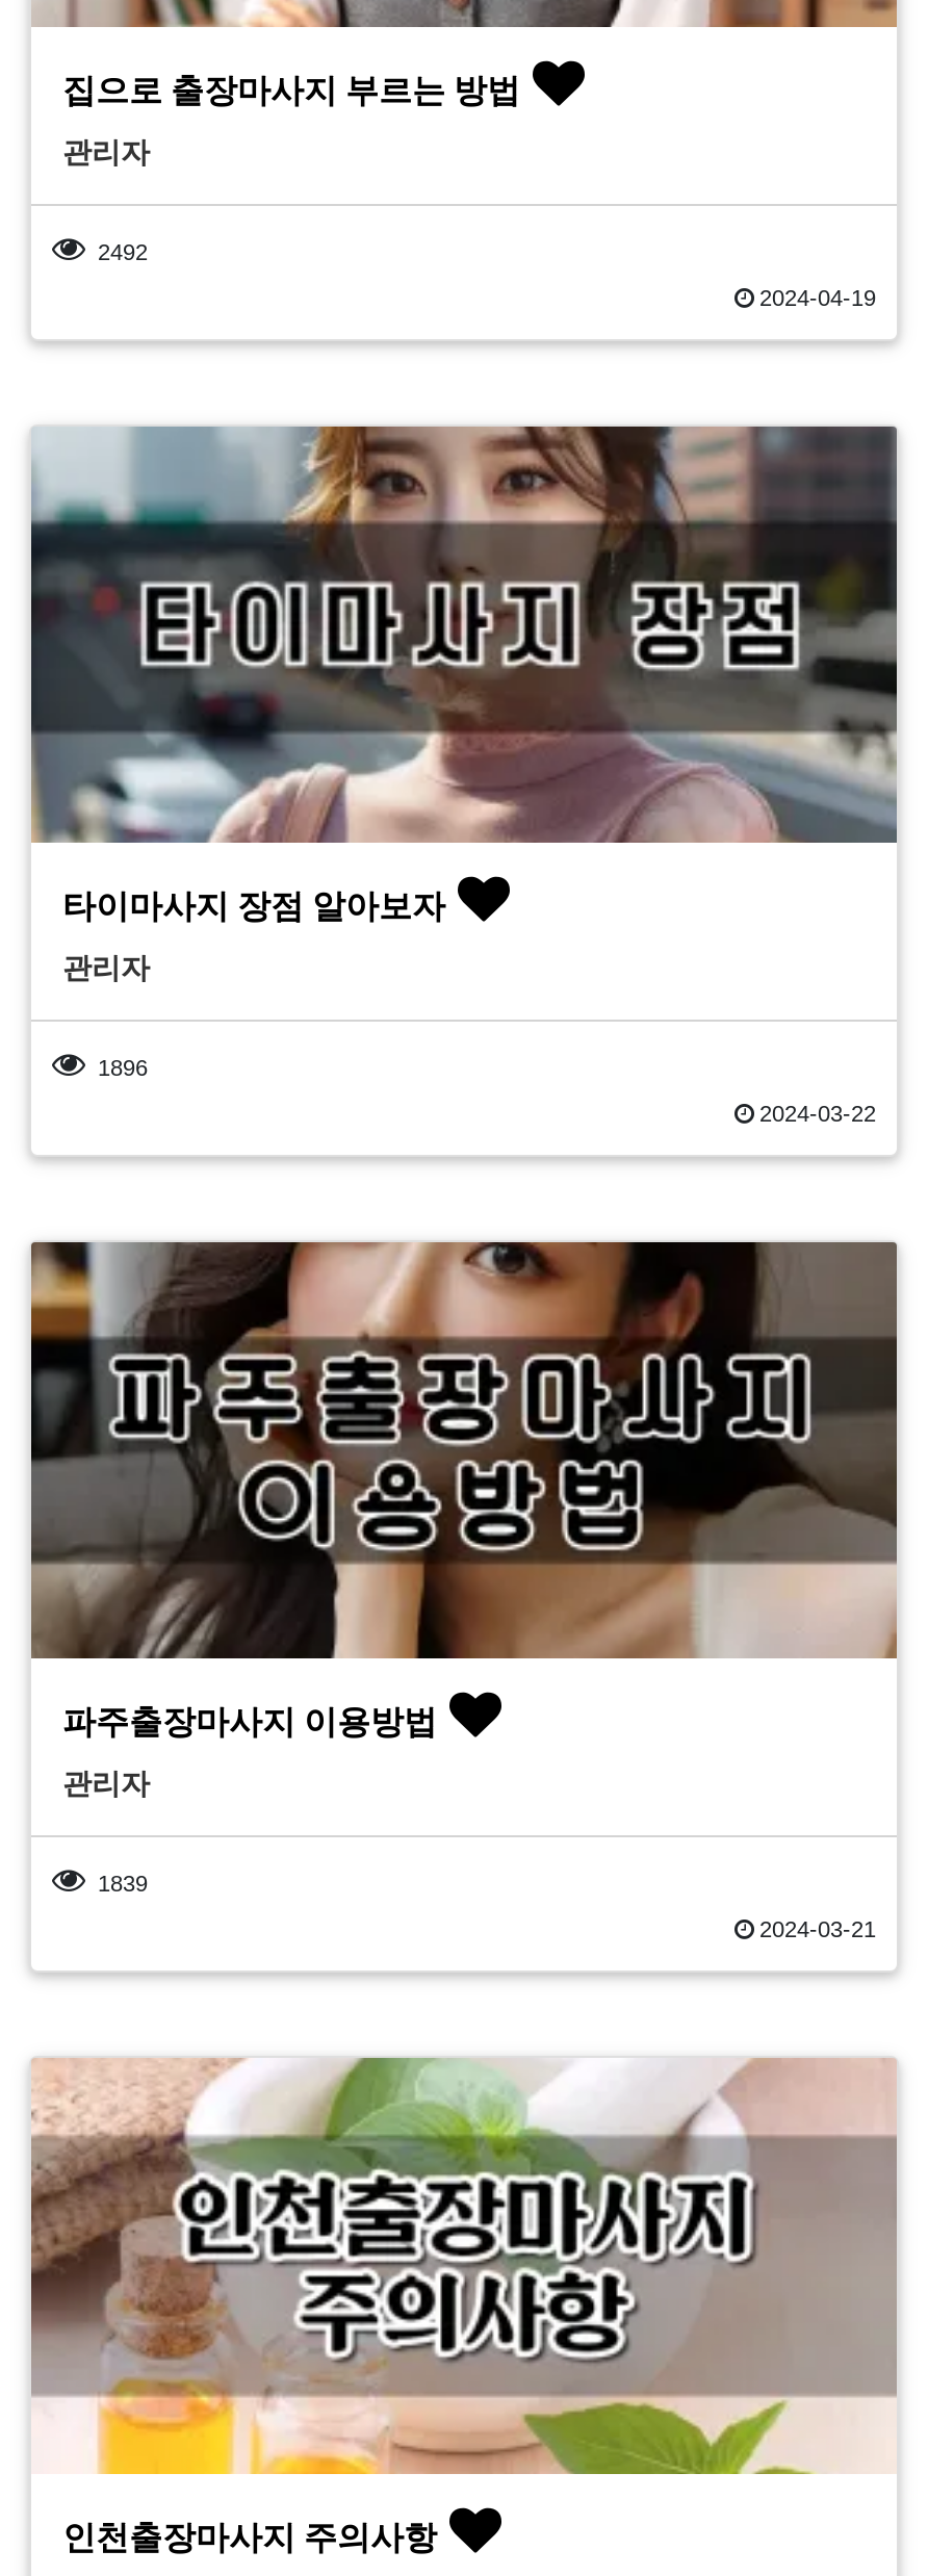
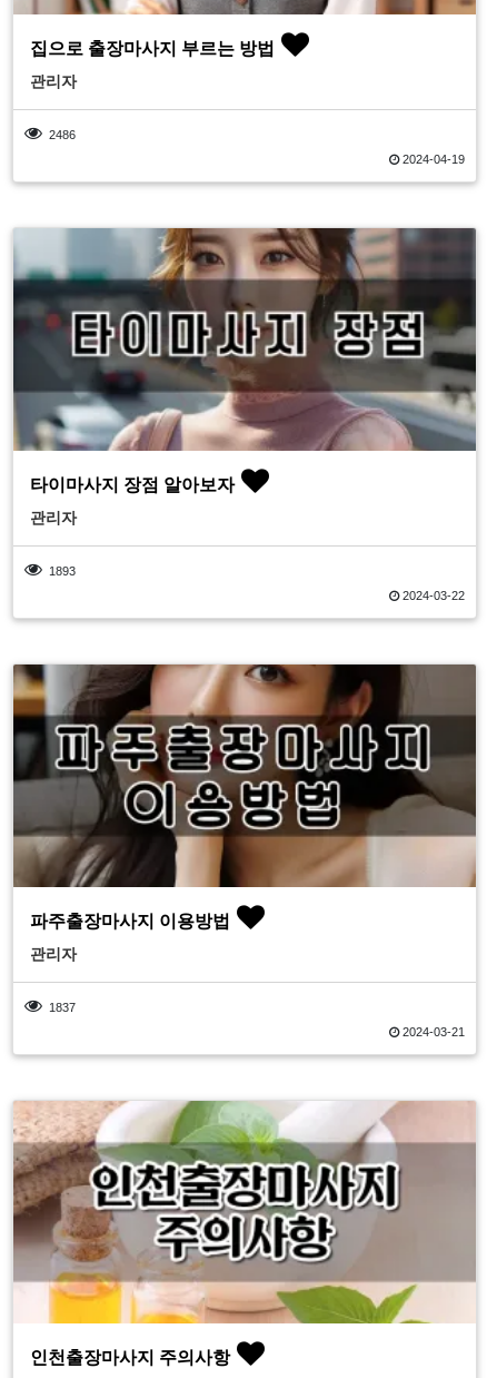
[98,239,148,264] 2492 -> [49,128,76,141] 2486
[98,1055,148,1080] 1896 -> [49,564,76,578] 1893
[98,1871,148,1896] 1839 -> [49,1001,76,1014] 1837

